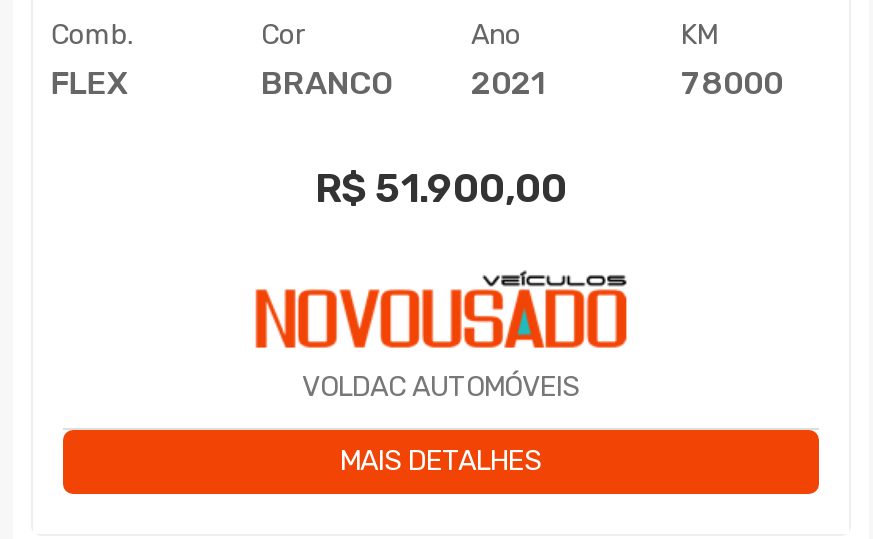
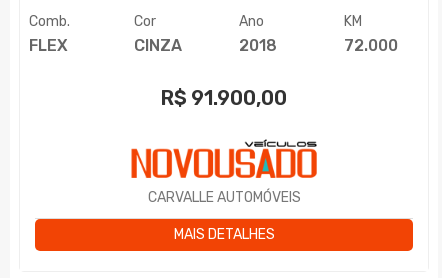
[261,63,393,101] BRANCO -> [134,36,182,55] CINZA
[471,63,545,101] 2021 -> [239,36,277,55] 2018
[681,63,783,101] 78000 -> [344,36,398,55] 72.000
[315,163,567,211] R$51.900,00 -> [161,86,287,110] R$91.900,00
[302,370,580,404] VOLDAC AUTOMÓVEIS -> [147,189,300,206] CARVALLE AUTOMÓVEIS

